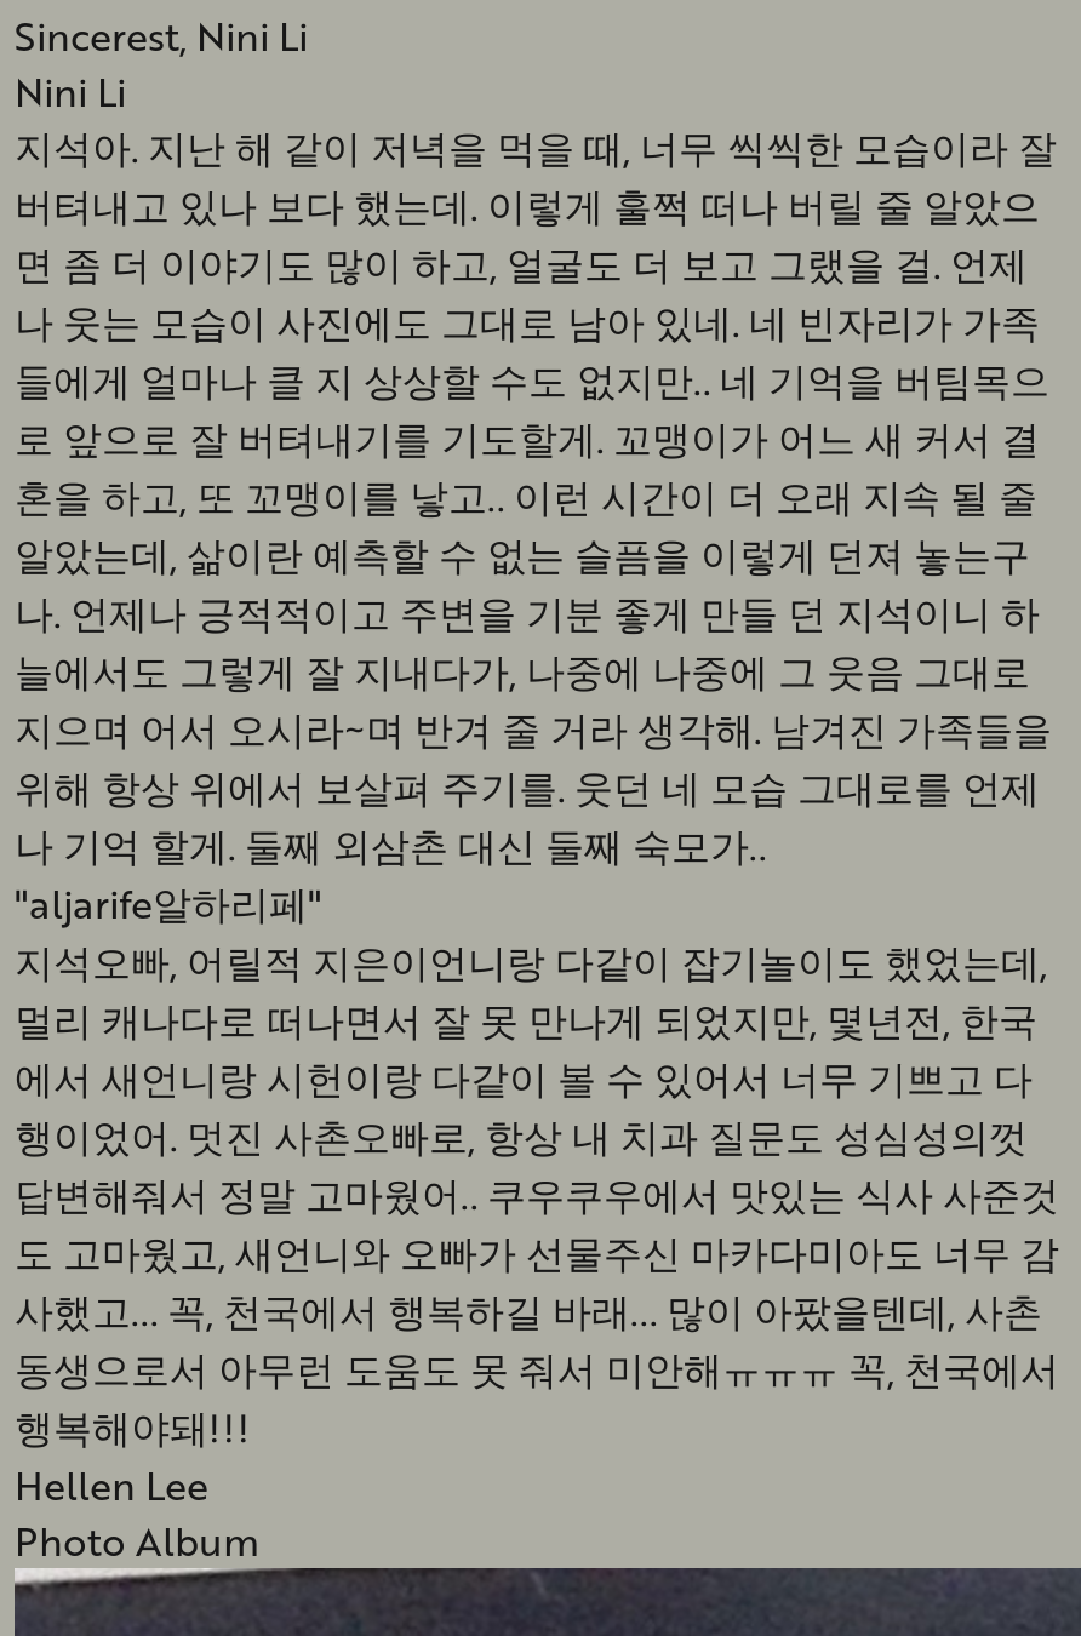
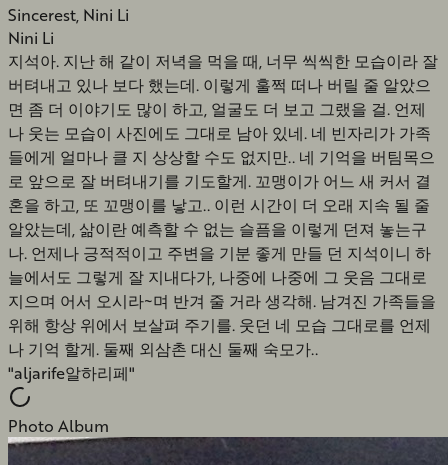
[15,932,1059,1512] 지석오빠, 어릴적 지은이언니랑 다같이 잡기놀이도 했었는데, | 멀리 캐나다로 떠나면서 잘 못 만나게 되었지만, 몇년전, 한국 | 에서 새언니랑 시헌이랑 다같이 볼 수 있어서 너무 기쁘고 다 | 행이었어. 멋진 사촌오빠로, 항상 내 치과 질문도 성심성의껏 | 답변해줘서 정말 고마웠어.. 쿠우쿠우에서 맛있는 식사 사준것 | 도 고마웠고, 새언니와 오빠가 선물주신 마카다미아도 너무 감 | 사했고... 꼭, 천국에서 행복하길 바래... 많이 아팠을텐데, 사촌 | 동생으로서 아무런 도움도 못 줘서 미안해ㅠㅠㅠ 꼭, 천국에서 | 행복해야돼!!! | Hellen Lee -> none

